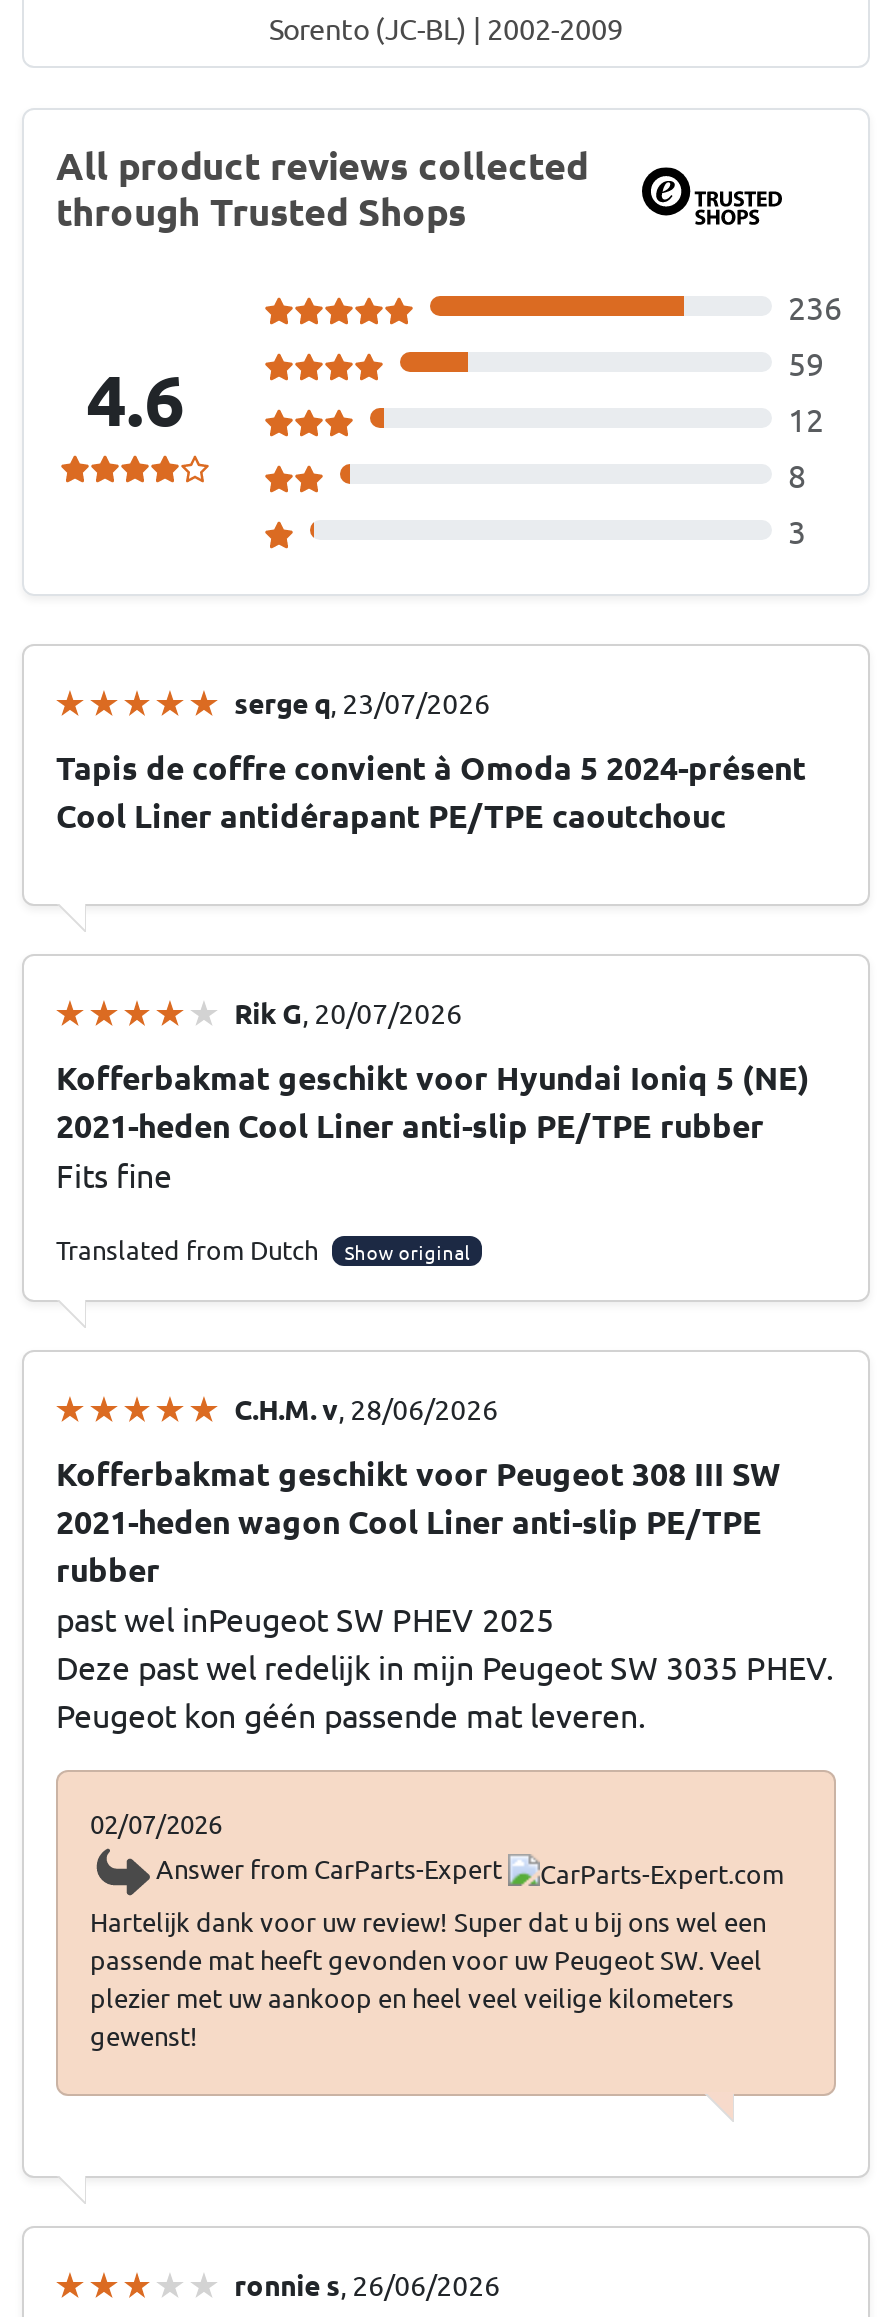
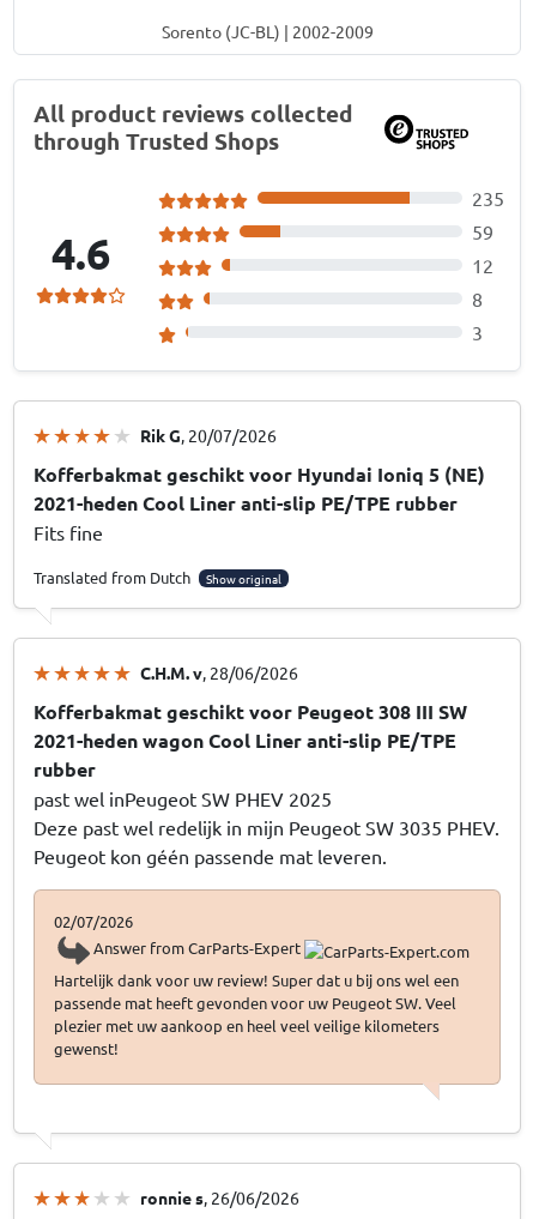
[788,286,842,326] 236 -> [472,186,504,210] 235
[56,684,806,836] serge q, 23/07/2026 | Tapis de coffre convient à Omoda 5 2024-présent | Cool Liner antidérapant PE/TPE caoutchouc -> none

